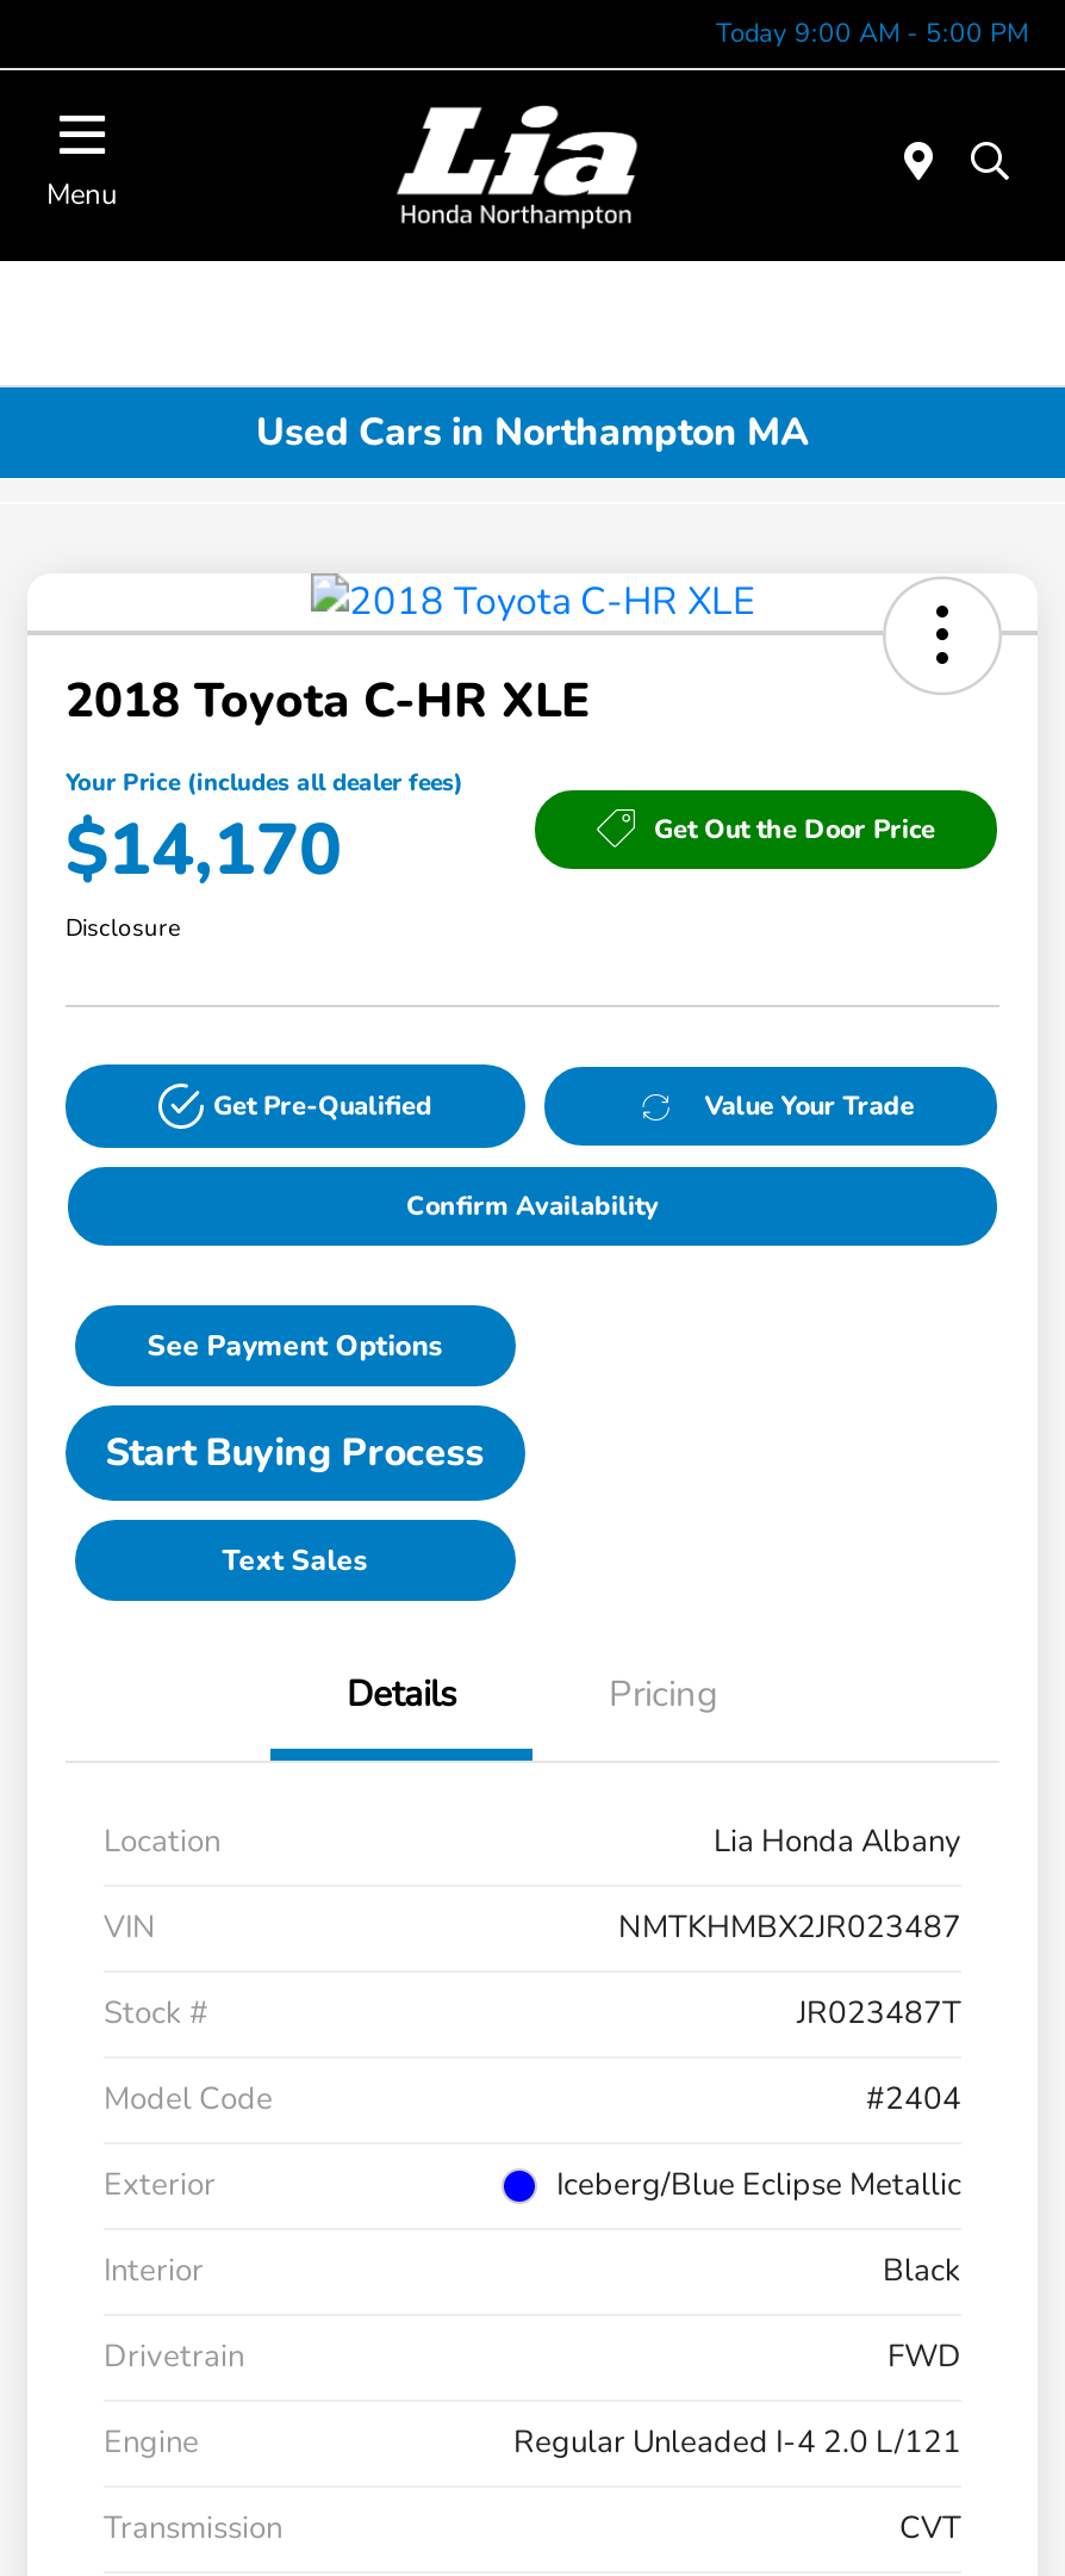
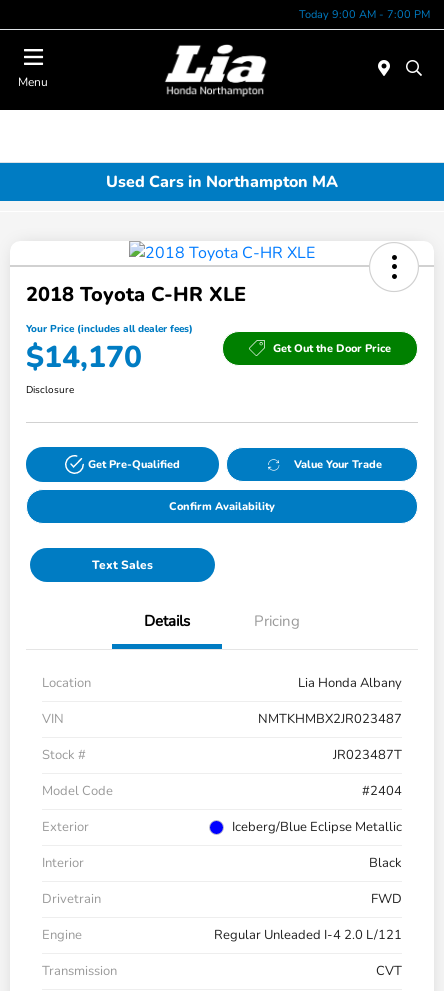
[716,14,1028,50] Today 9:00 AM - 5:00 PM -> [299,6,430,21] Today 9:00 AM - 7:00 PM
[106,1327,484,1480] See Payment Options | Start Buying Process -> none

